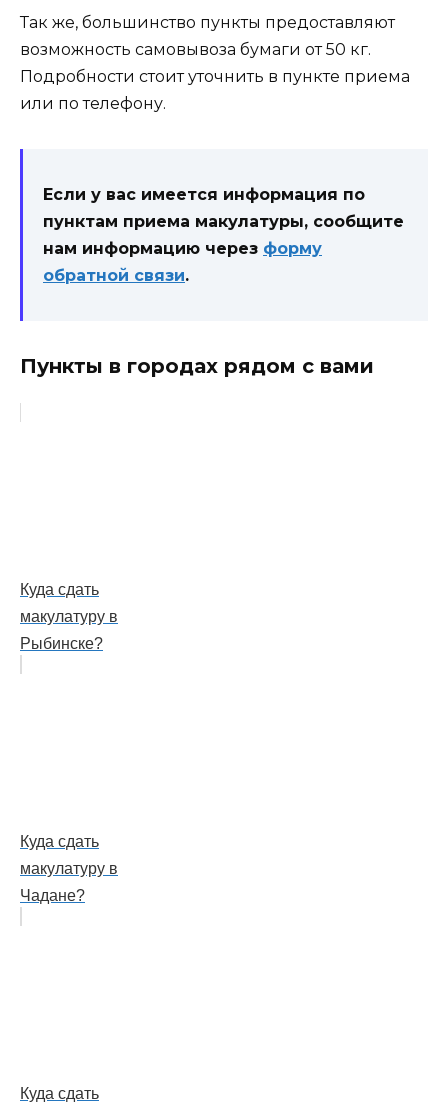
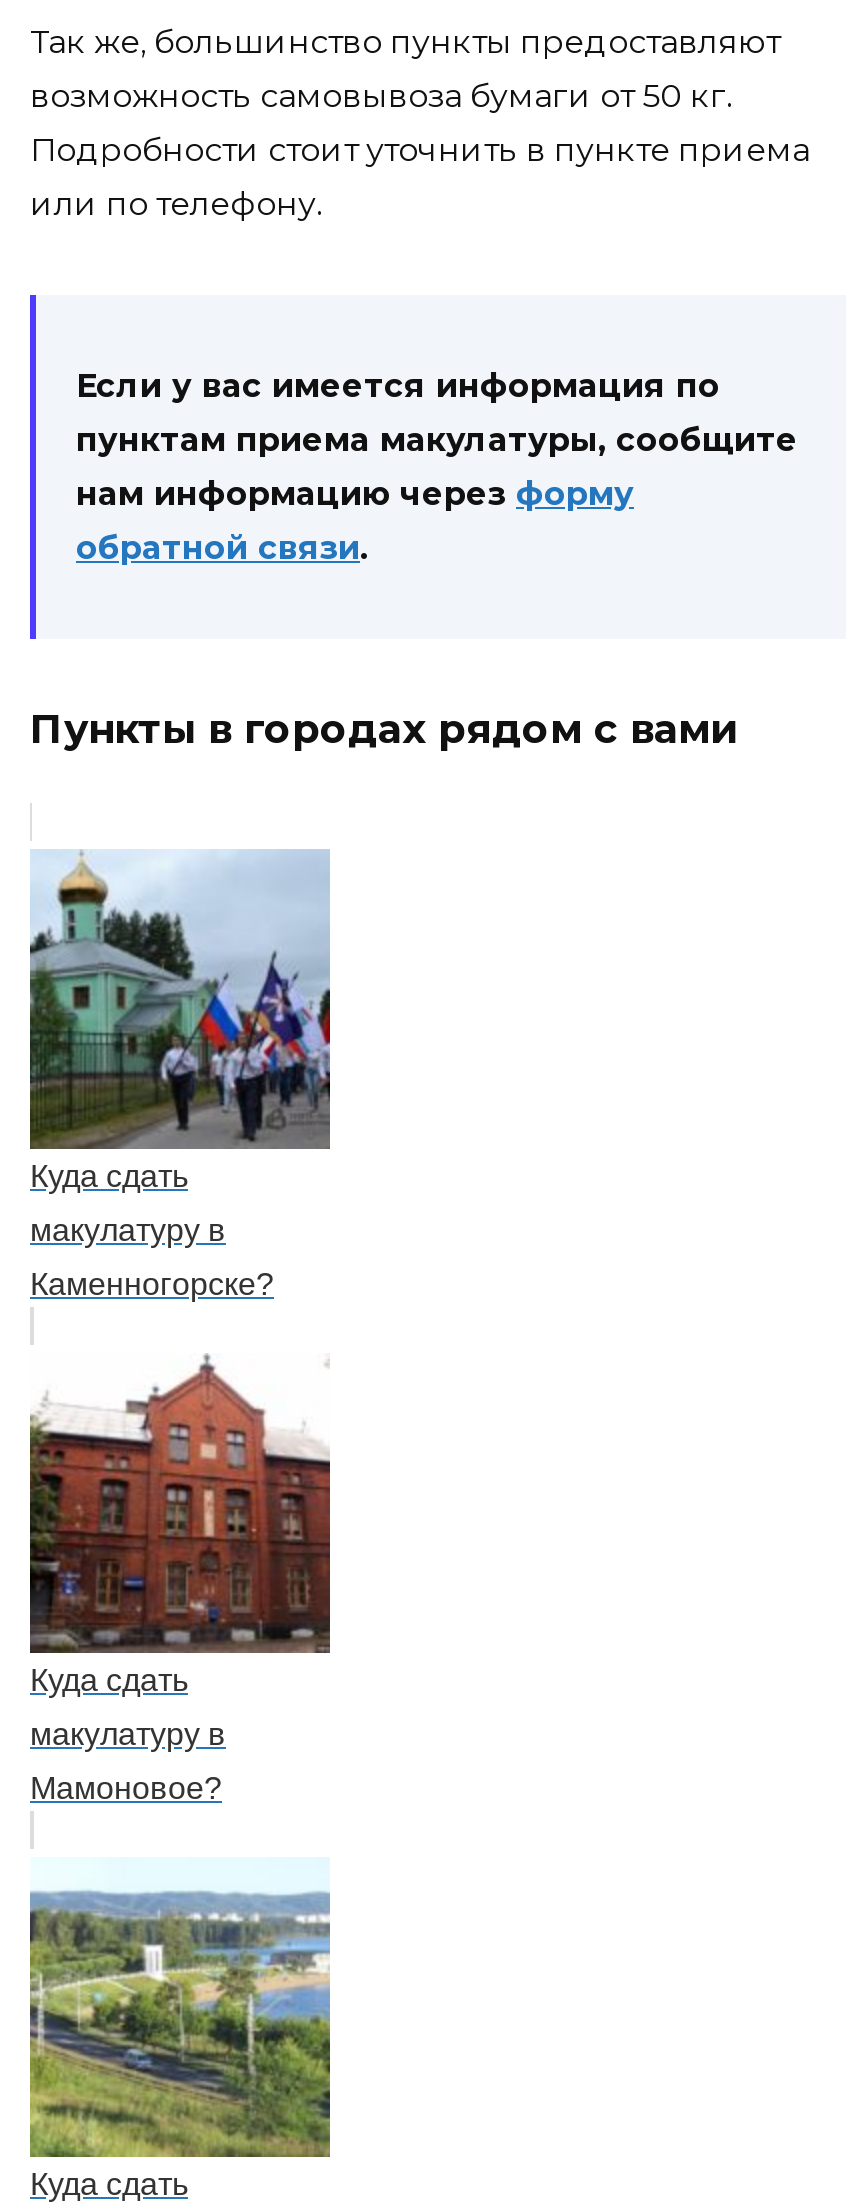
none -> [28,849,332,1151] [image]
none -> [28,1353,332,1655] [image]
[20,634,103,651] Рыбинске? -> [30,1266,274,1300] Каменногорске?
none -> [28,1887,332,2159] [image]
[20,886,85,903] Чадане? -> [30,1770,222,1804] Мамоновое?

